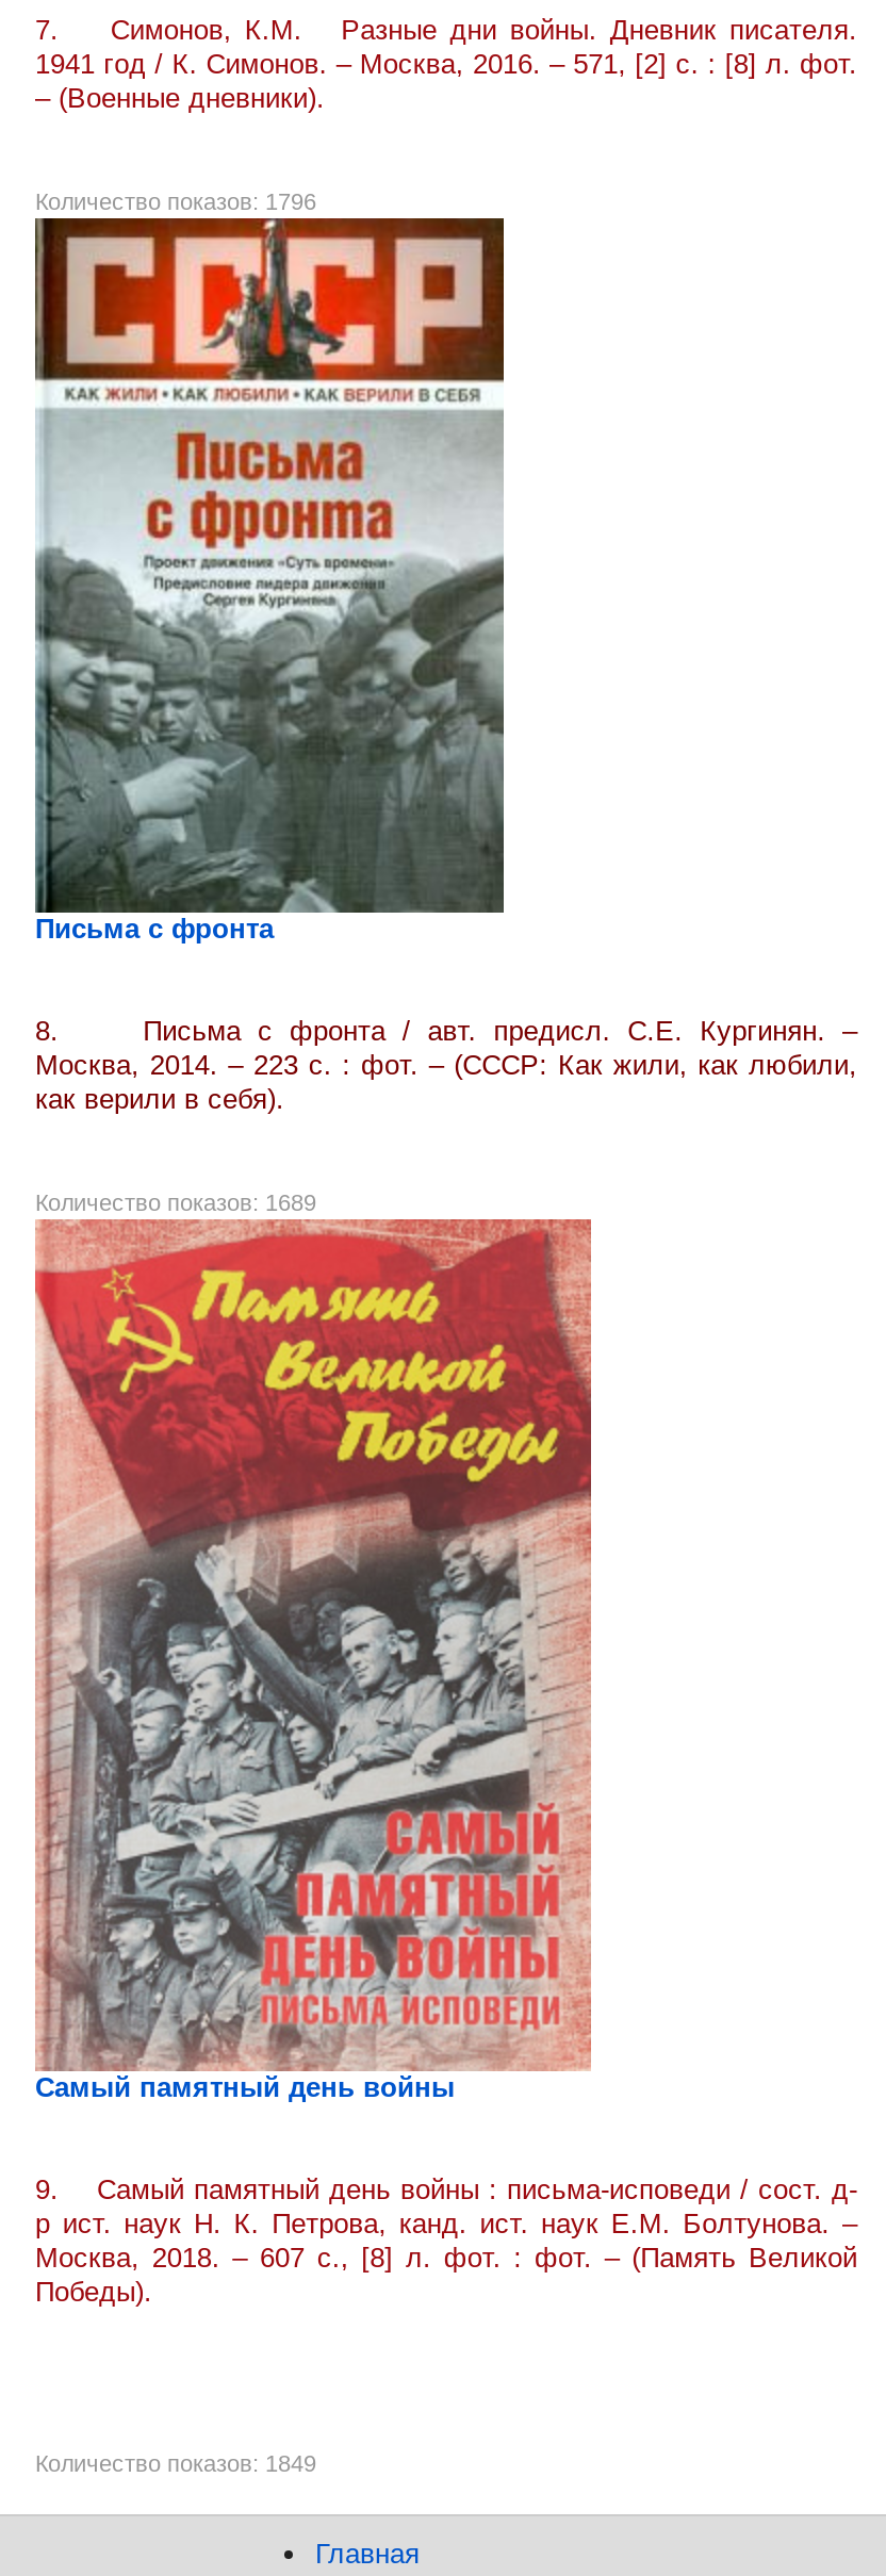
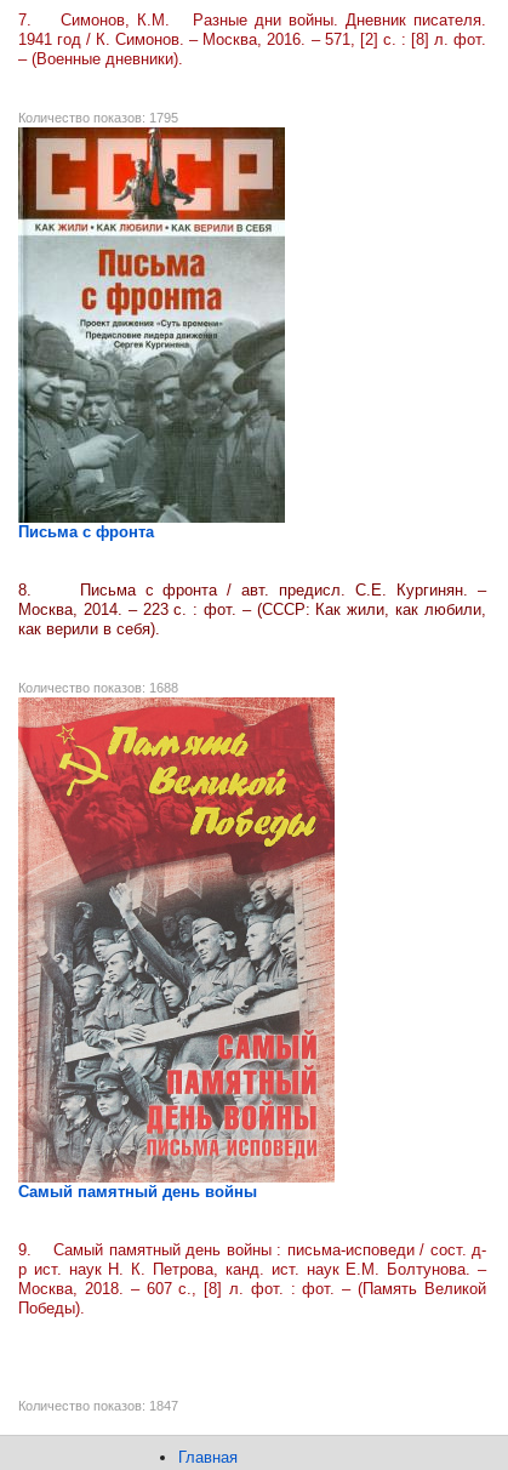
[35,188,316,213] Количество показов: 1796 -> [18,110,178,124] Количество показов: 1795
[35,1189,316,1214] Количество показов: 1689 -> [18,680,178,694] Количество показов: 1688
[35,2449,316,2475] Количество показов: 1849 -> [18,1398,178,1413] Количество показов: 1847

